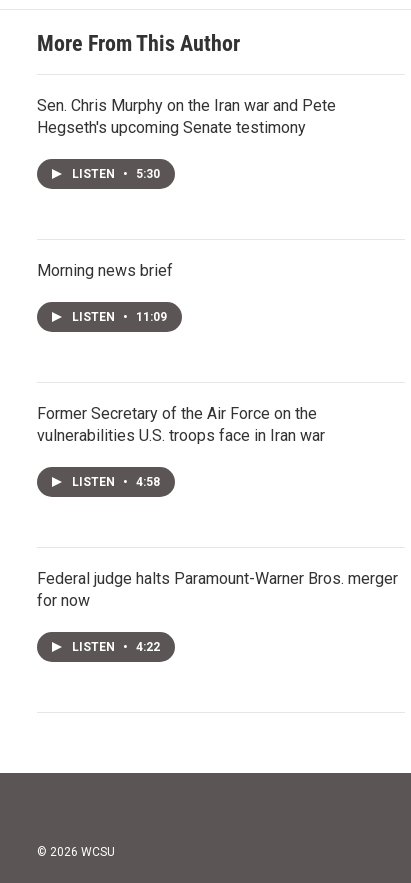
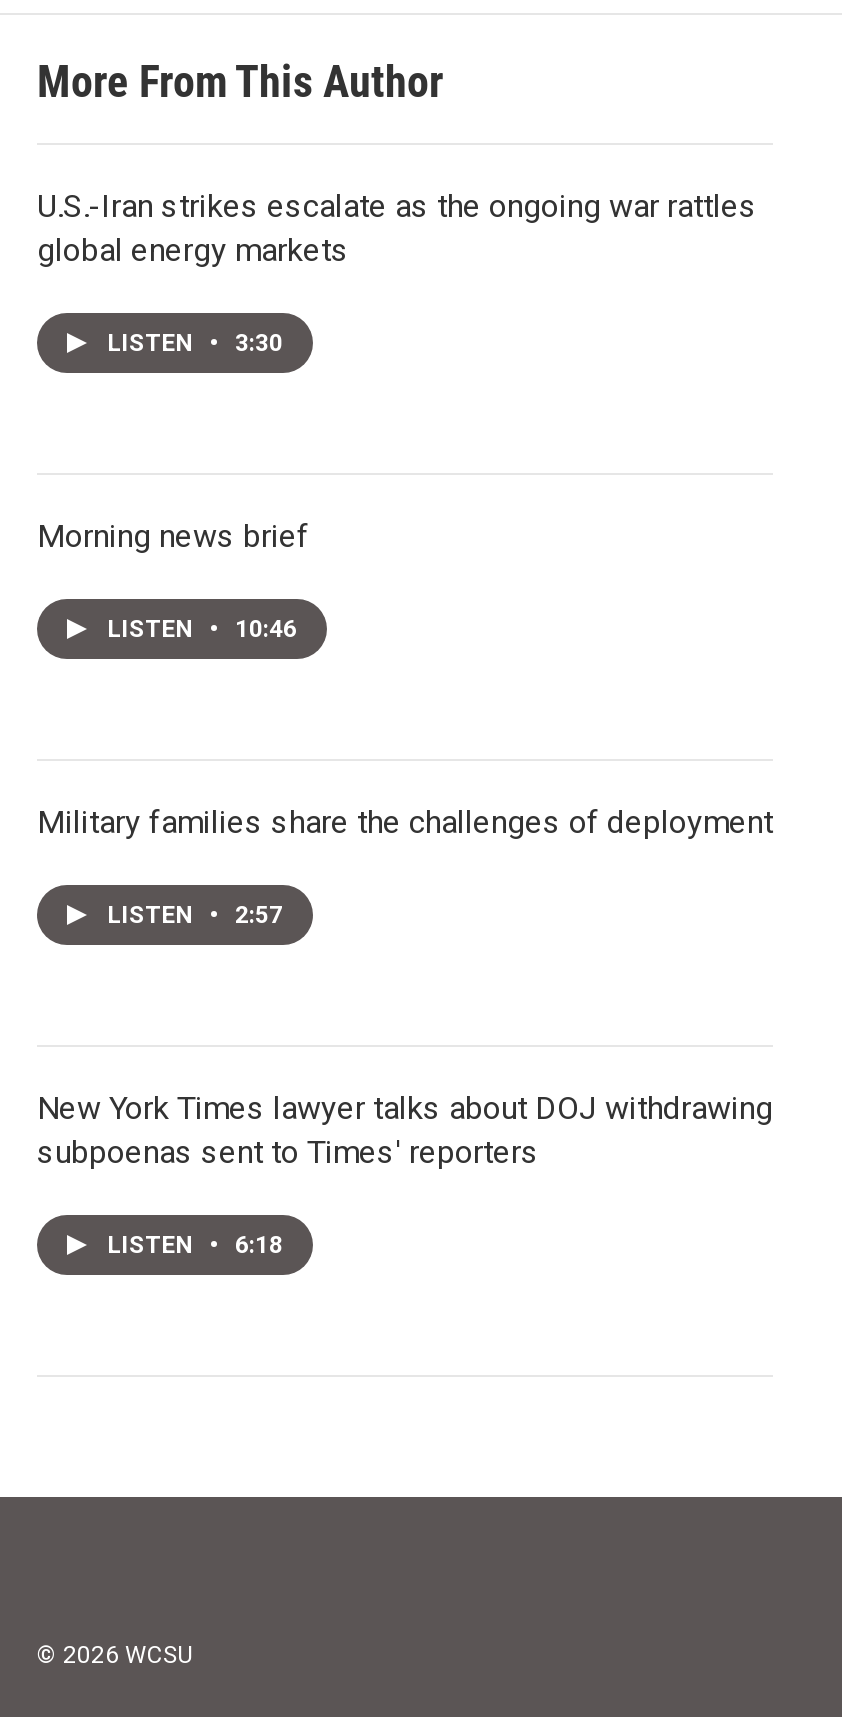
[37,96,336,137] Sen. Chris Murphy on the Iran war and Pete | Hegseth's upcoming Senate testimony -> [37,187,757,269] U.S.-Iran strikes escalate as the ongoing war rattles | global energy markets
[72,167,160,181] LISTEN • 5:30 -> [107,329,283,357] LISTEN • 3:30
[72,310,167,324] LISTEN • 11:09 -> [107,615,297,643] LISTEN • 10:46
[37,404,325,445] Former Secretary of the Air Force on the | vulnerabilities U.S. troops face in Iran war -> [37,803,773,841] Military families share the challenges of deployment
[72,475,160,489] LISTEN • 4:58 -> [107,901,283,929] LISTEN • 2:57
[37,569,398,610] Federal judge halts Paramount-Warner Bros. merger | for now -> [37,1089,773,1171] New York Times lawyer talks about DOJ withdrawing | subpoenas sent to Times' reporters
[72,640,160,654] LISTEN • 4:22 -> [107,1231,283,1259] LISTEN • 6:18

